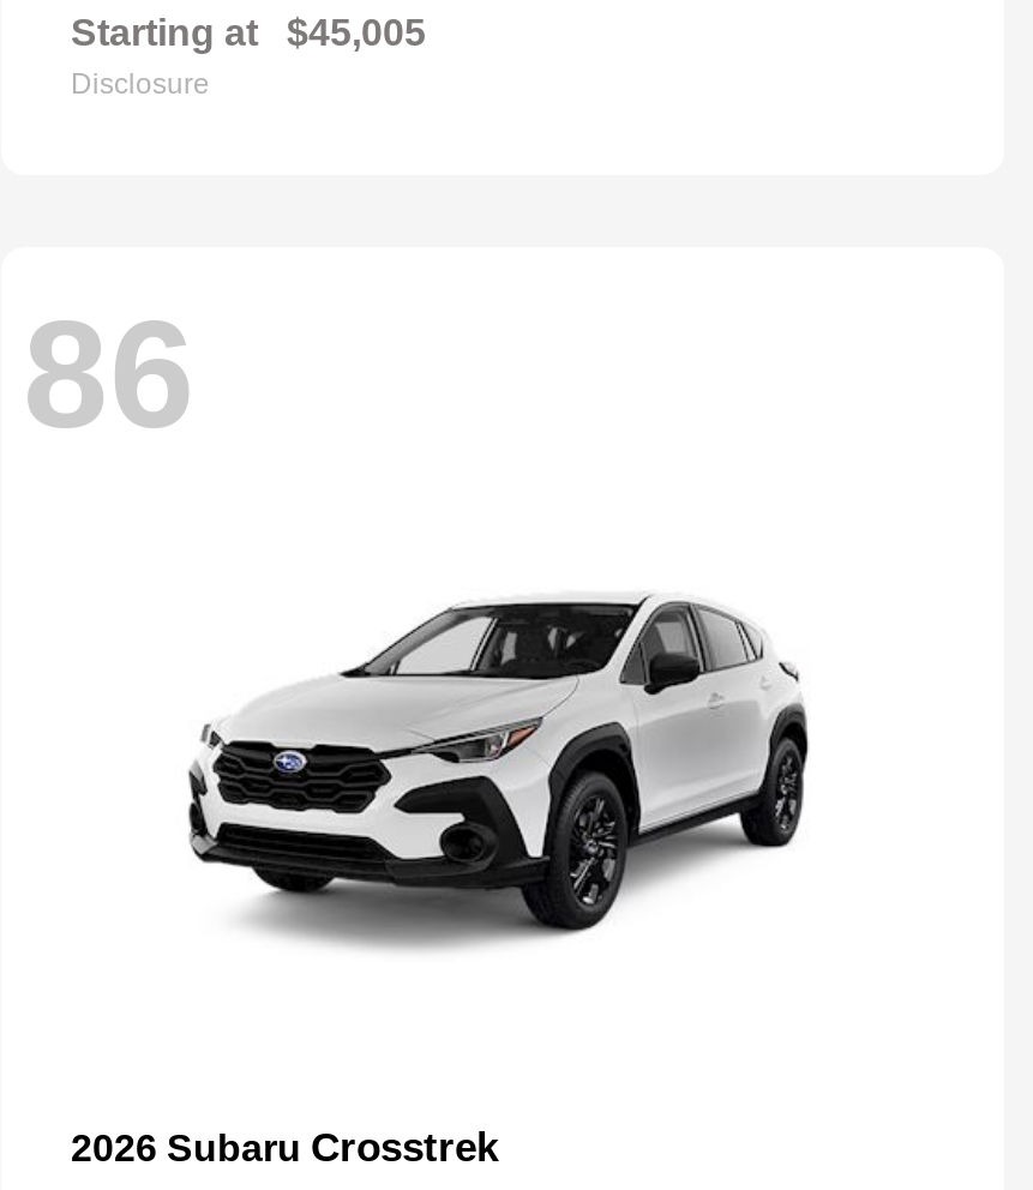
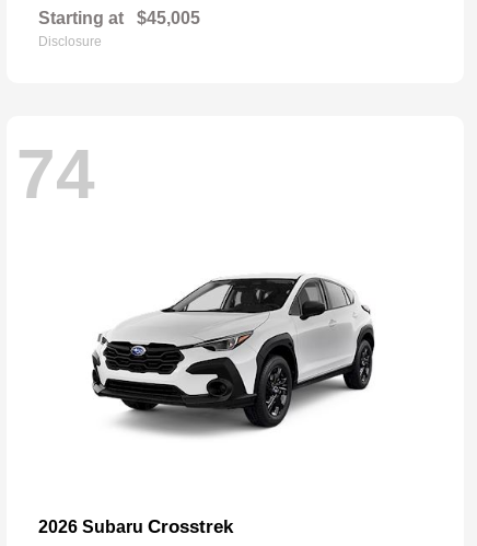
[23,289,196,462] 86 -> [16,135,95,214] 74

